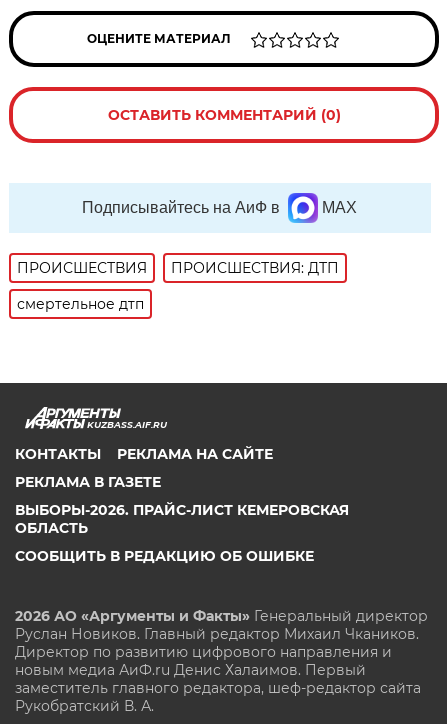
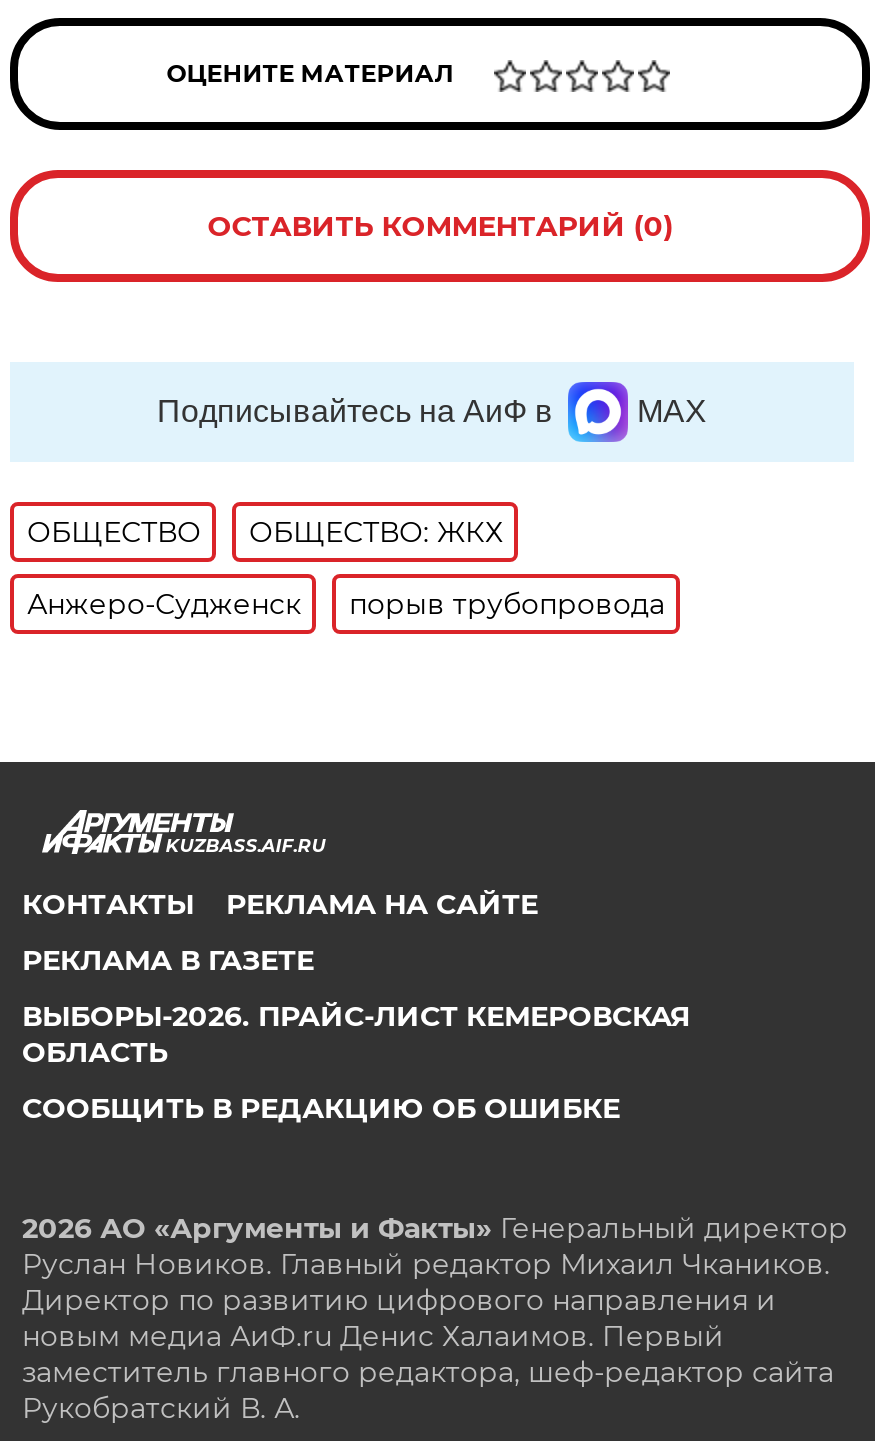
[17,259,339,277] ПРОИСШЕСТВИЯ | ПРОИСШЕСТВИЯ: ДТП -> [27,514,503,550] ОБЩЕСТВО | ОБЩЕСТВО: ЖКХ
[17,295,144,313] смертельное дтп -> [27,586,665,622] Анжеро-Судженск | порыв трубопровода

